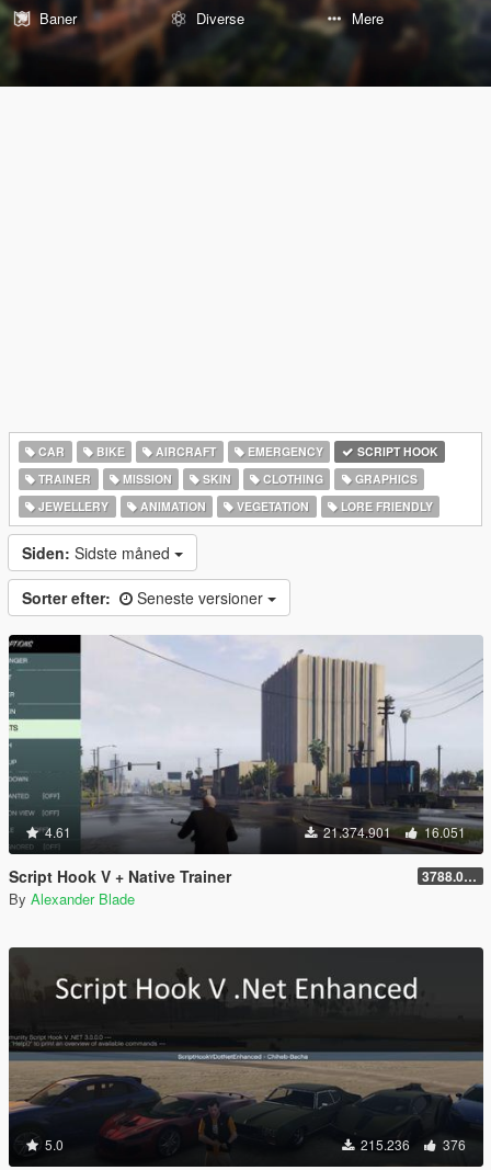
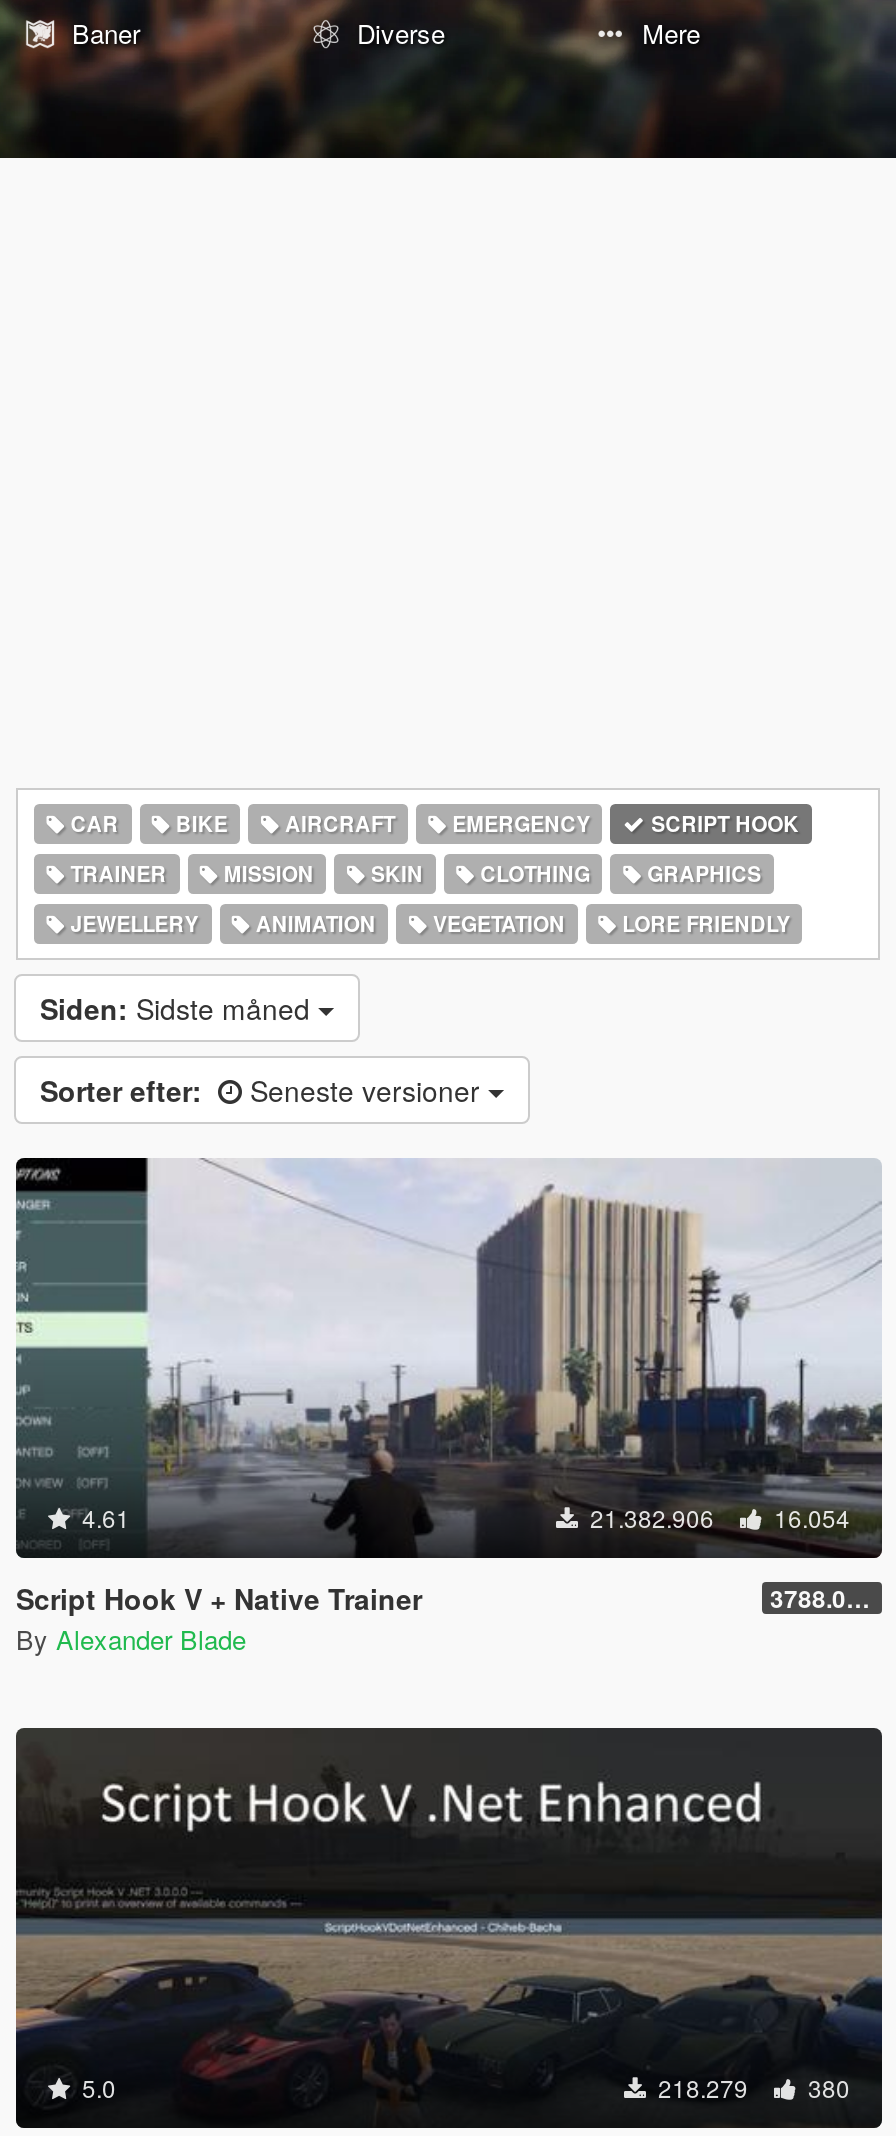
[320,822,395,841] 21.374.901 -> [584,1500,720,1534] 21.382.906
[421,822,466,841] 16.051 -> [768,1500,850,1534] 16.054
[357,1135,413,1154] 215.236 -> [652,2070,754,2104] 218.279
[439,1135,466,1154] 376 -> [802,2070,850,2104] 380

